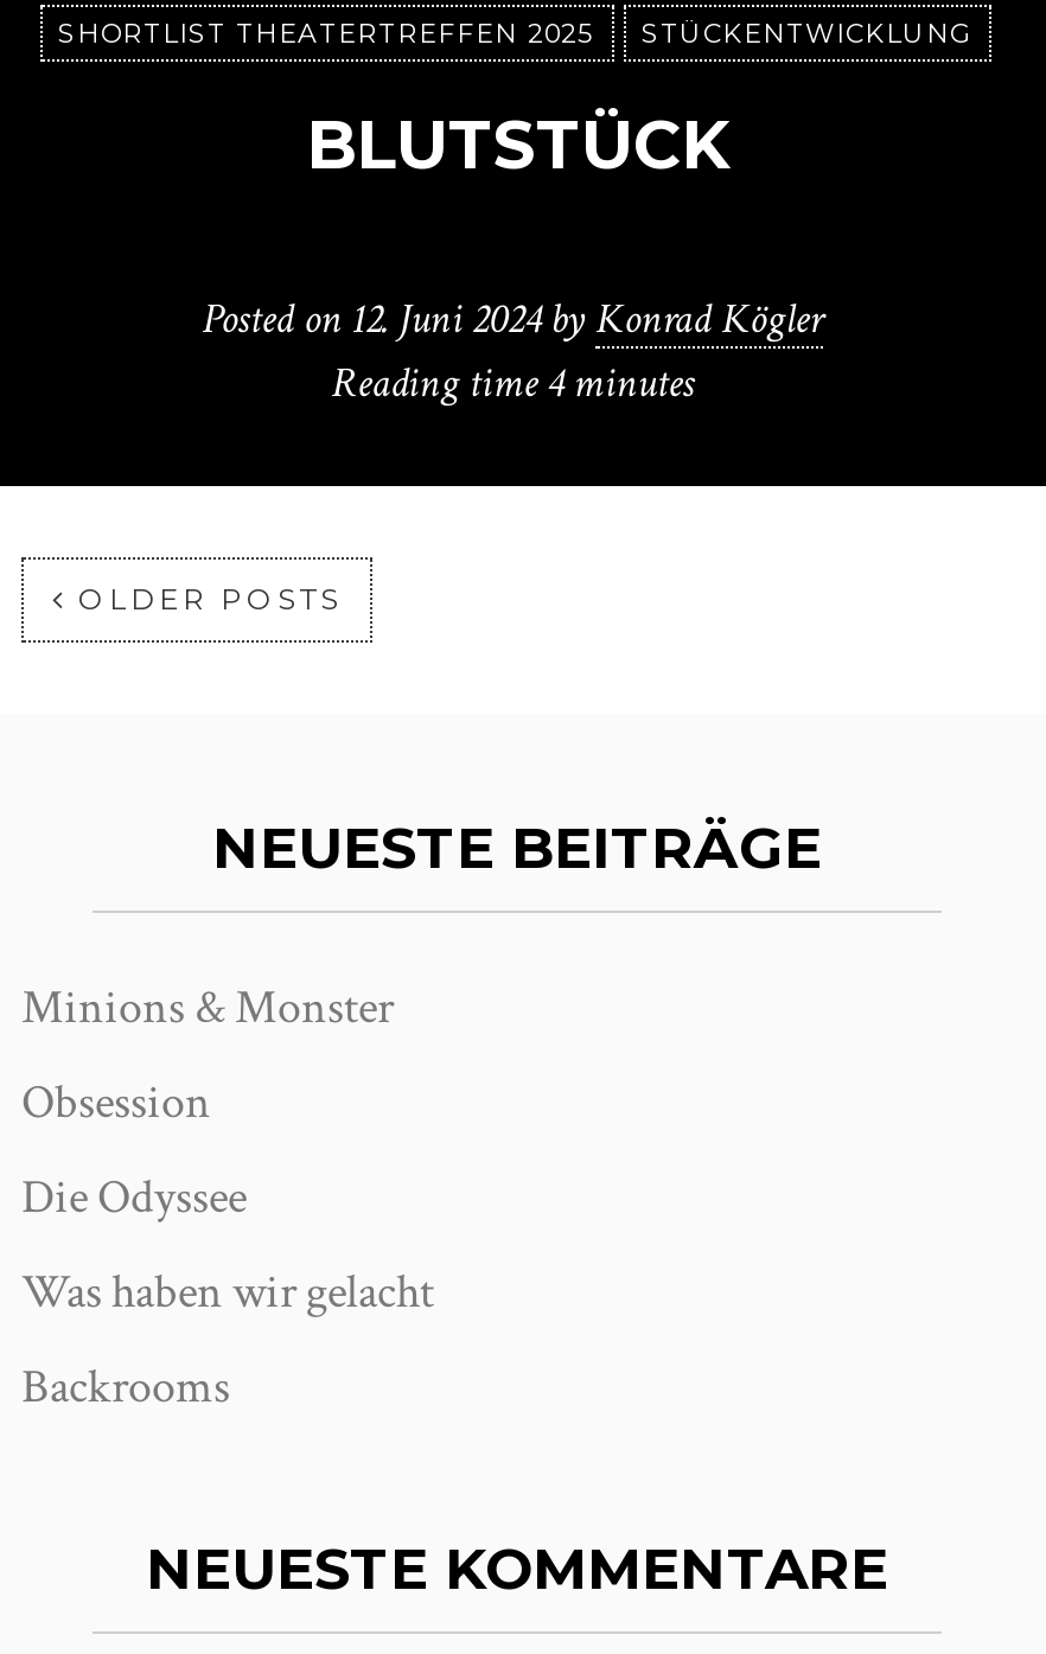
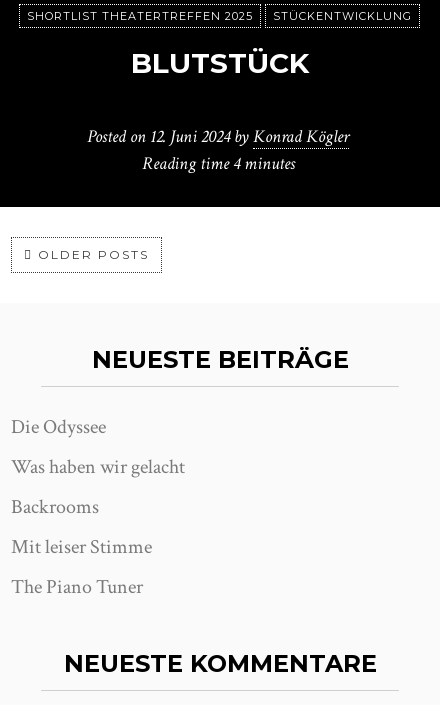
[21,977,394,1133] Minions & Monster | Obsession -> none
moved [21,1167,434,1418] -> [11,414,185,520]: Die Odyssee | Was haben wir gelacht | Backrooms
none -> [11,534,152,600] Mit leiser Stimme | The Piano Tuner

